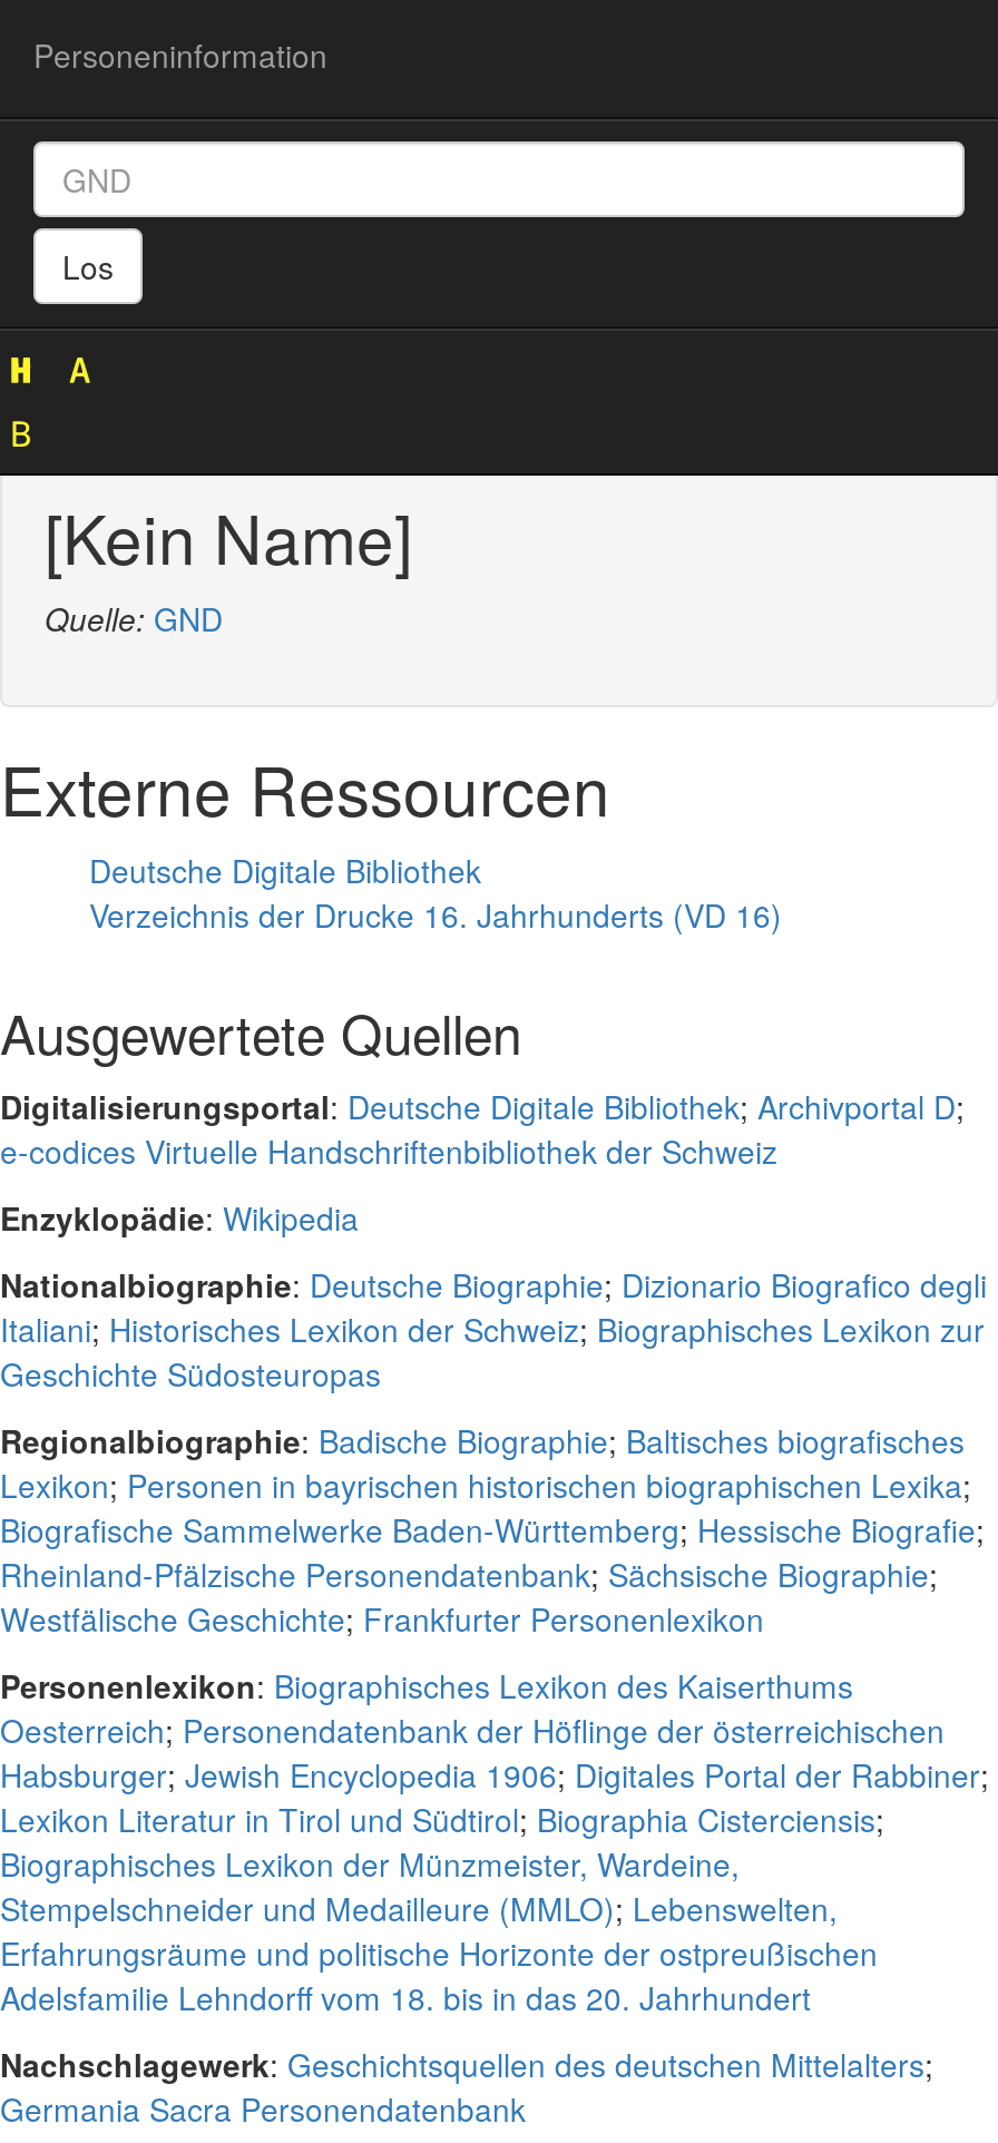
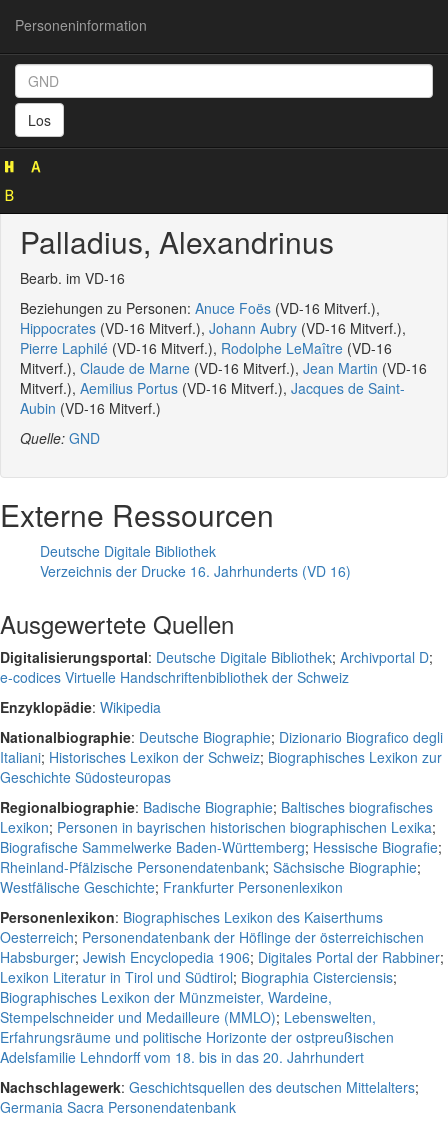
[45,489,412,585] [Kein Name] -> [20,220,427,418] Palladius, Alexandrinus | Bearb. im VD-16 | Beziehungen zu Personen: Anuce Foës (VD-16 Mitverf.), | Hippocrates (VD-16 Mitverf.), Johann Aubry (VD-16 Mitverf.), | Pierre Laphilé (VD-16 Mitverf.), Rodolphe LeMaître (VD-16 | Mitverf.), Claude de Marne (VD-16 Mitverf.), Jean Martin (VD-16 | Mitverf.), Aemilius Portus (VD-16 Mitverf.), Jacques de Saint- | Aubin (VD-16 Mitverf.)

